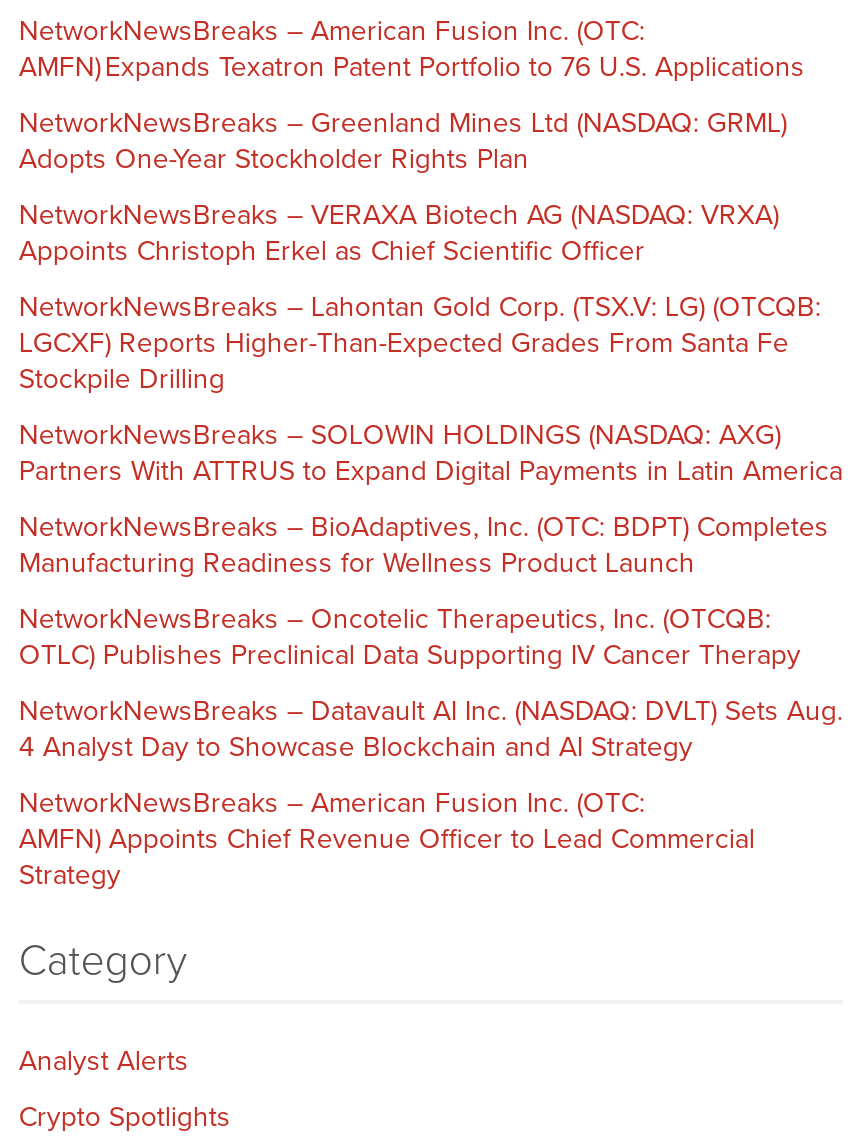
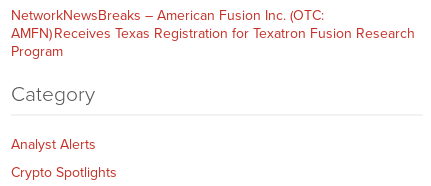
[19,50,843,892] AMFN) Expands Texatron Patent Portfolio to 76 U.S. Applications | NetworkNewsBreaks – Greenland Mines Ltd (NASDAQ: GRML) | Adopts One-Year Stockholder Rights Plan | NetworkNewsBreaks – VERAXA Biotech AG (NASDAQ: VRXA) | Appoints Christoph Erkel as Chief Scientific Officer | NetworkNewsBreaks – Lahontan Gold Corp. (TSX.V: LG) (OTCQB: | LGCXF) Reports Higher-Than-Expected Grades From Santa Fe | Stockpile Drilling | NetworkNewsBreaks – SOLOWIN HOLDINGS (NASDAQ: AXG) | Partners With ATTRUS to Expand Digital Payments in Latin America | NetworkNewsBreaks – BioAdaptives, Inc. (OTC: BDPT) Completes | Manufacturing Readiness for Wellness Product Launch | NetworkNewsBreaks – Oncotelic Therapeutics, Inc. (OTCQB: | OTLC) Publishes Preclinical Data Supporting IV Cancer Therapy | NetworkNewsBreaks – Datavault AI Inc. (NASDAQ: DVLT) Sets Aug. | 4 Analyst Day to Showcase Blockchain and AI Strategy | NetworkNewsBreaks – American Fusion Inc. (OTC: | AMFN) Appoints Chief Revenue Officer to Lead Commercial | Strategy -> [11,25,415,60] AMFN) Receives Texas Registration for Texatron Fusion Research | Program

